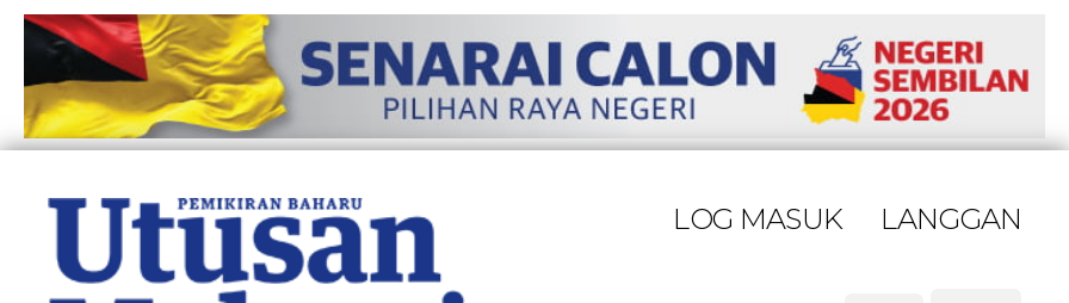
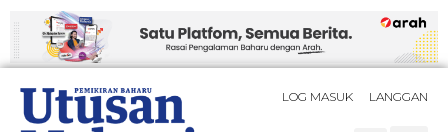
[21,12,1031,141] [image] -> [10,11,436,63] [image]

